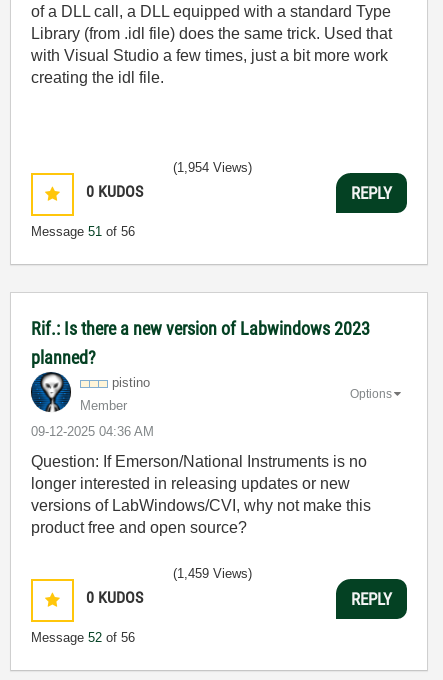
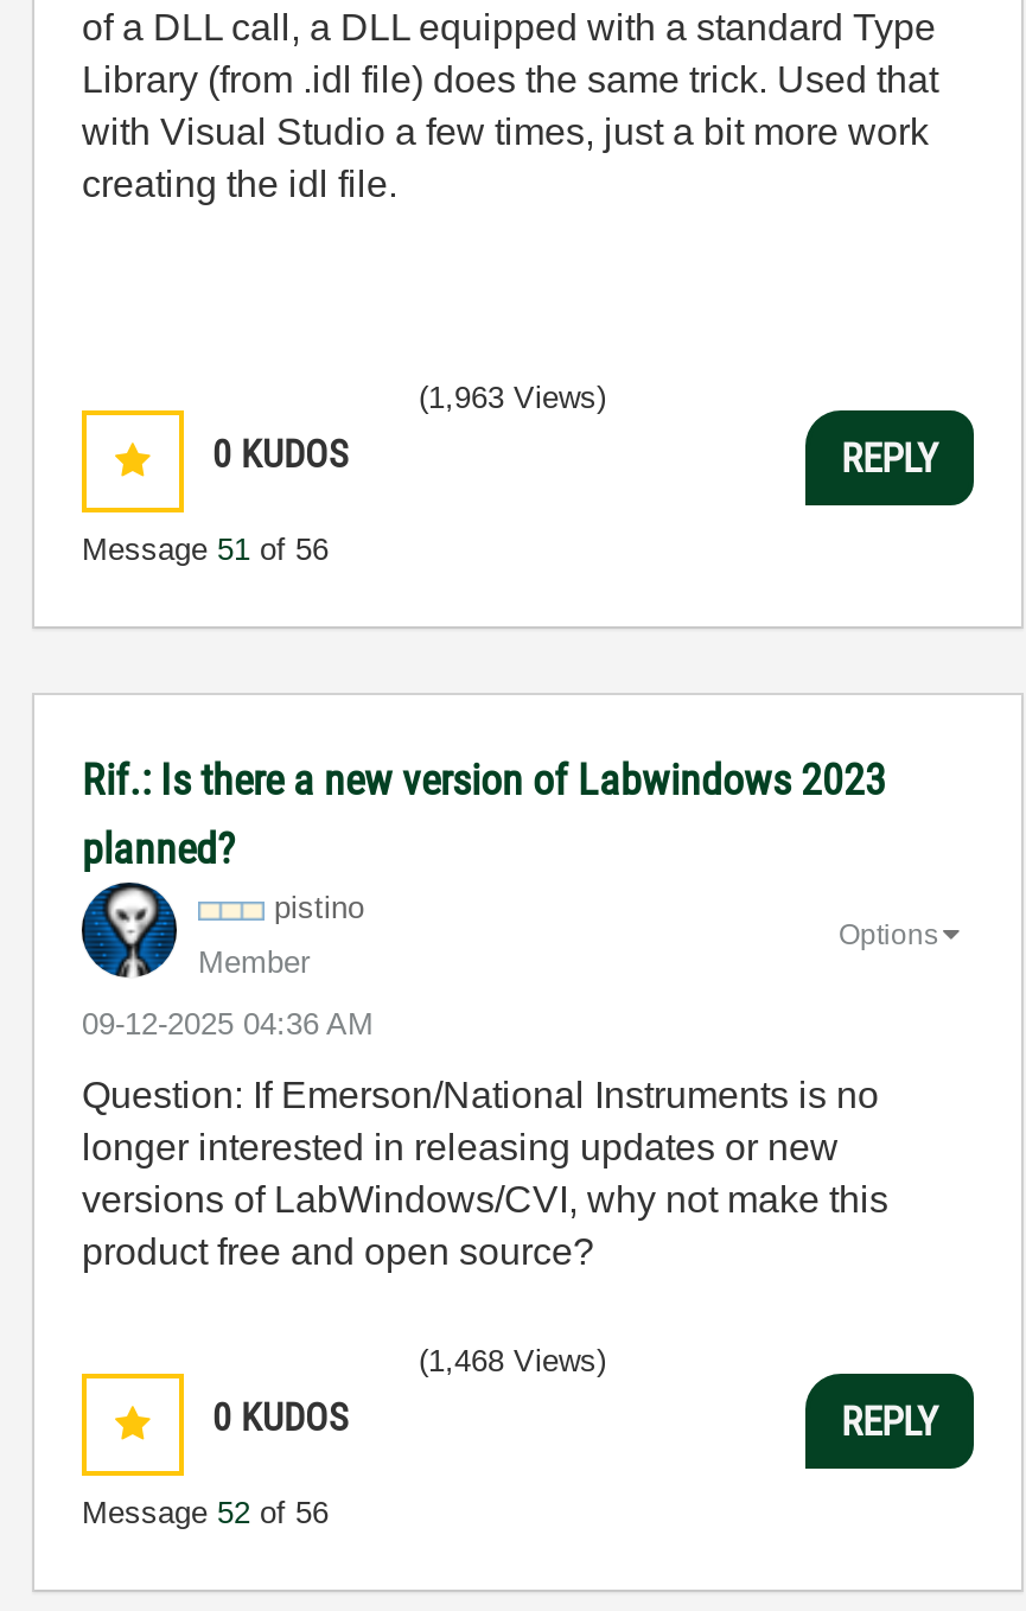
[173,160,252,175] (1,954 Views) -> [419,380,606,415] (1,963 Views)
[173,566,252,581] (1,459 Views) -> [419,1343,606,1378] (1,468 Views)

